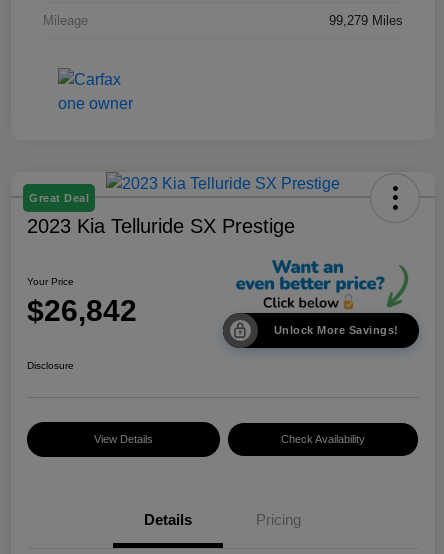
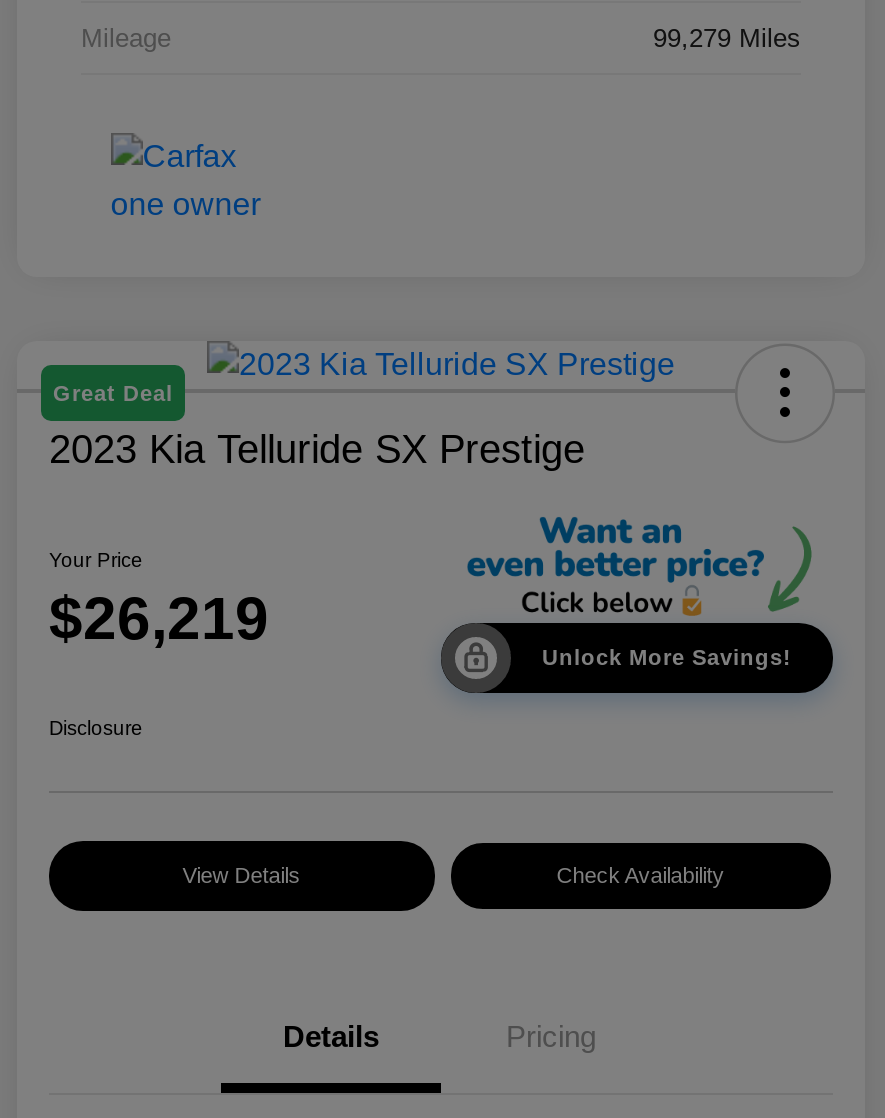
[27,294,137,327] $26,842 -> [49,584,269,650] $26,219

